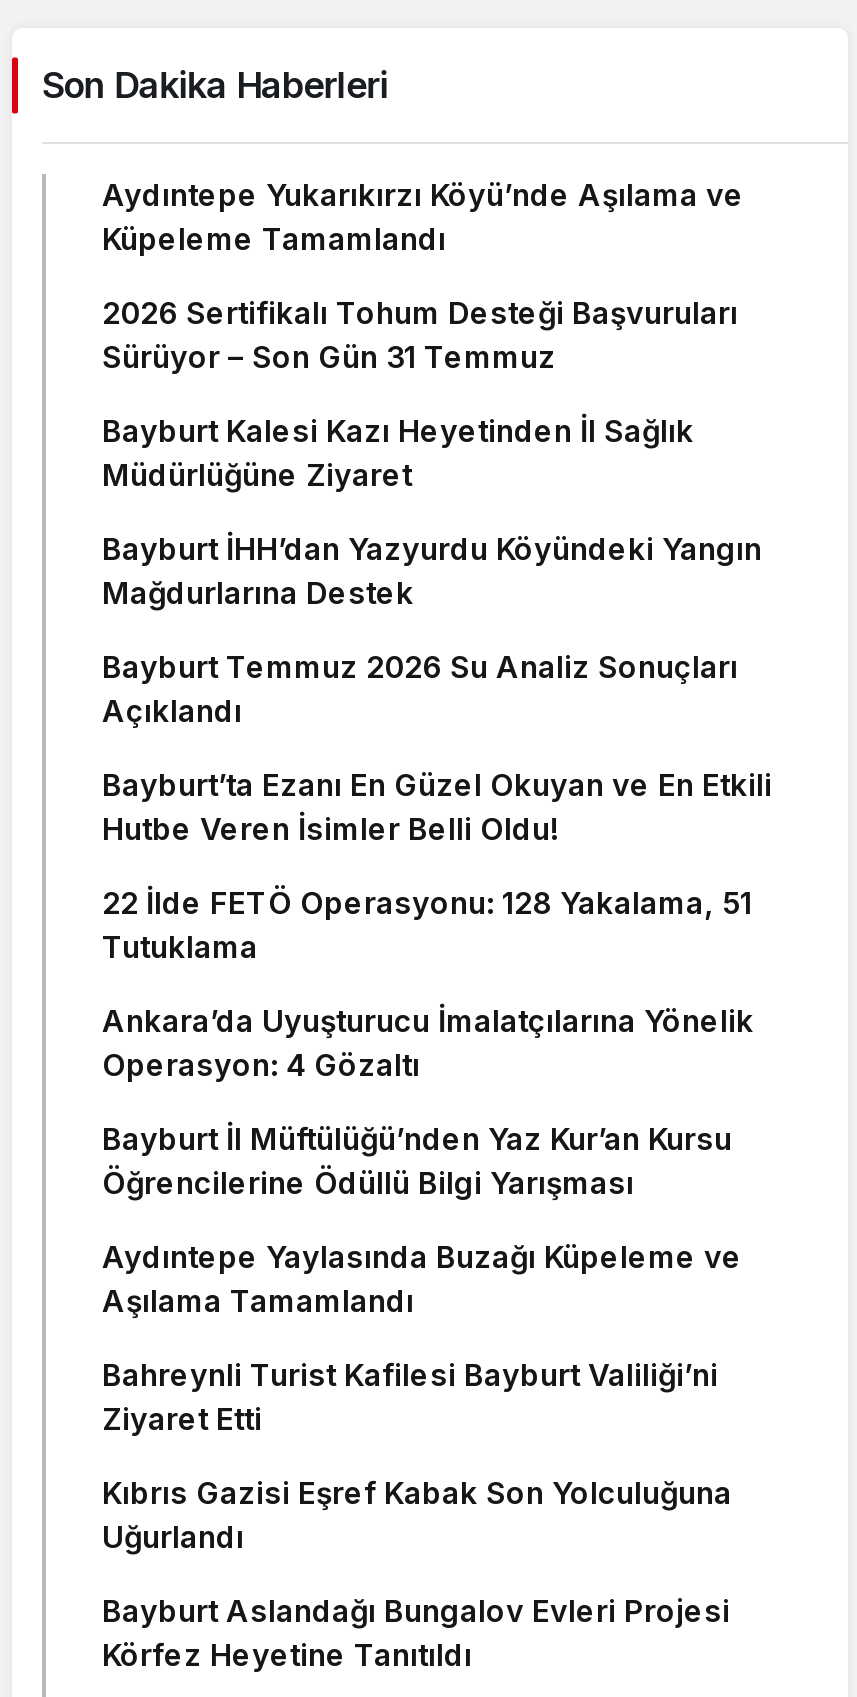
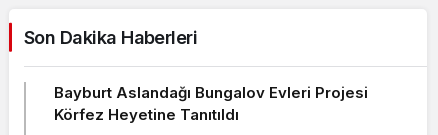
[102,176,772,1556] Aydıntepe Yukarıkırzı Köyü’nde Aşılama ve | Küpeleme Tamamlandı | 2026 Sertifikalı Tohum Desteği Başvuruları | Sürüyor – Son Gün 31 Temmuz | Bayburt Kalesi Kazı Heyetinden İl Sağlık | Müdürlüğüne Ziyaret | Bayburt İHH’dan Yazyurdu Köyündeki Yangın | Mağdurlarına Destek | Bayburt Temmuz 2026 Su Analiz Sonuçları | Açıklandı | Bayburt’ta Ezanı En Güzel Okuyan ve En Etkili | Hutbe Veren İsimler Belli Oldu! | 22 İlde FETÖ Operasyonu: 128 Yakalama, 51 | Tutuklama | Ankara’da Uyuşturucu İmalatçılarına Yönelik | Operasyon: 4 Gözaltı | Bayburt İl Müftülüğü’nden Yaz Kur’an Kursu | Öğrencilerine Ödüllü Bilgi Yarışması | Aydıntepe Yaylasında Buzağı Küpeleme ve | Aşılama Tamamlandı | Bahreynli Turist Kafilesi Bayburt Valiliği’ni | Ziyaret Etti | Kıbrıs Gazisi Eşref Kabak Son Yolculuğuna | Uğurlandı -> none

